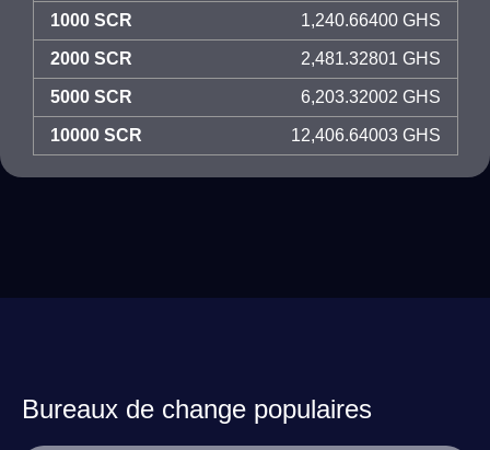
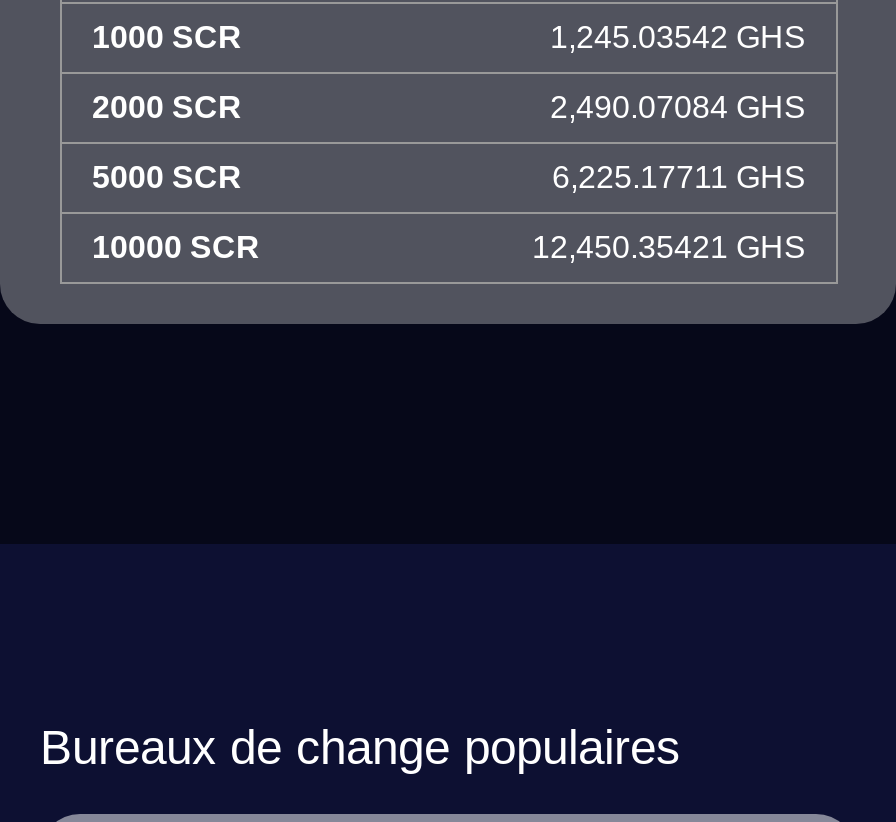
[301,11,441,30] 1,240.66400 GHS -> [550,20,806,54] 1,245.03542 GHS
[301,49,441,68] 2,481.32801 GHS -> [550,90,806,124] 2,490.07084 GHS
[301,88,441,106] 6,203.32002 GHS -> [552,160,806,194] 6,225.17711 GHS
[291,126,441,145] 12,406.64003 GHS -> [532,230,806,264] 12,450.35421 GHS

